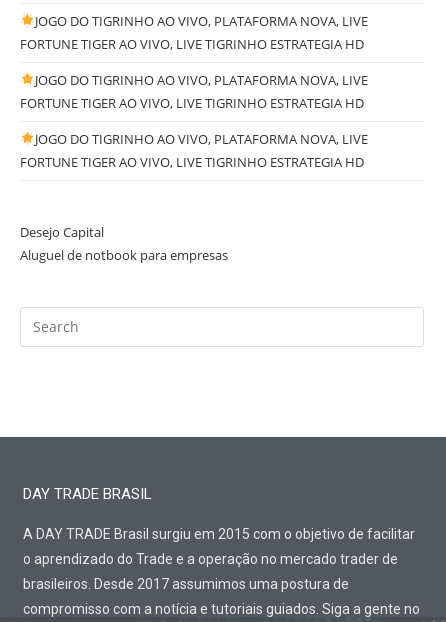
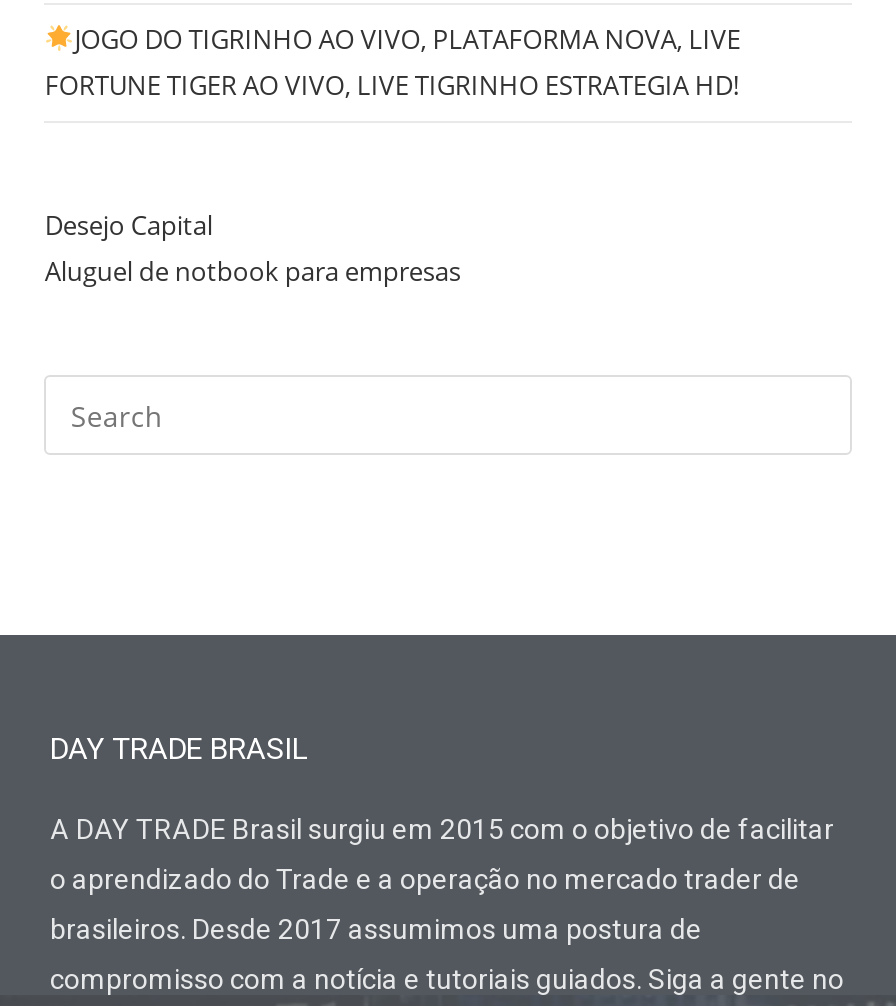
[20,34,368,170] FORTUNE TIGER AO VIVO, LIVE TIGRINHO ESTRATEGIA HD | JOGO DO TIGRINHO AO VIVO, PLATAFORMA NOVA, LIVE | FORTUNE TIGER AO VIVO, LIVE TIGRINHO ESTRATEGIA HD | JOGO DO TIGRINHO AO VIVO, PLATAFORMA NOVA, LIVE | FORTUNE TIGER AO VIVO, LIVE TIGRINHO ESTRATEGIA HD -> [45,67,739,103] FORTUNE TIGER AO VIVO, LIVE TIGRINHO ESTRATEGIA HD!

